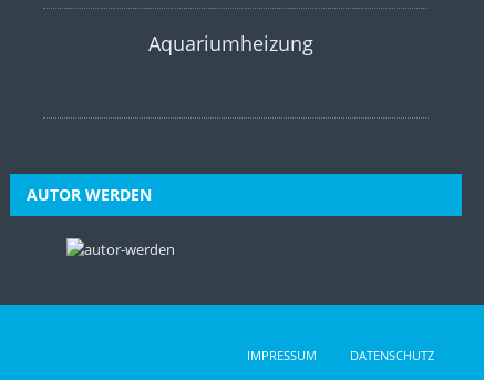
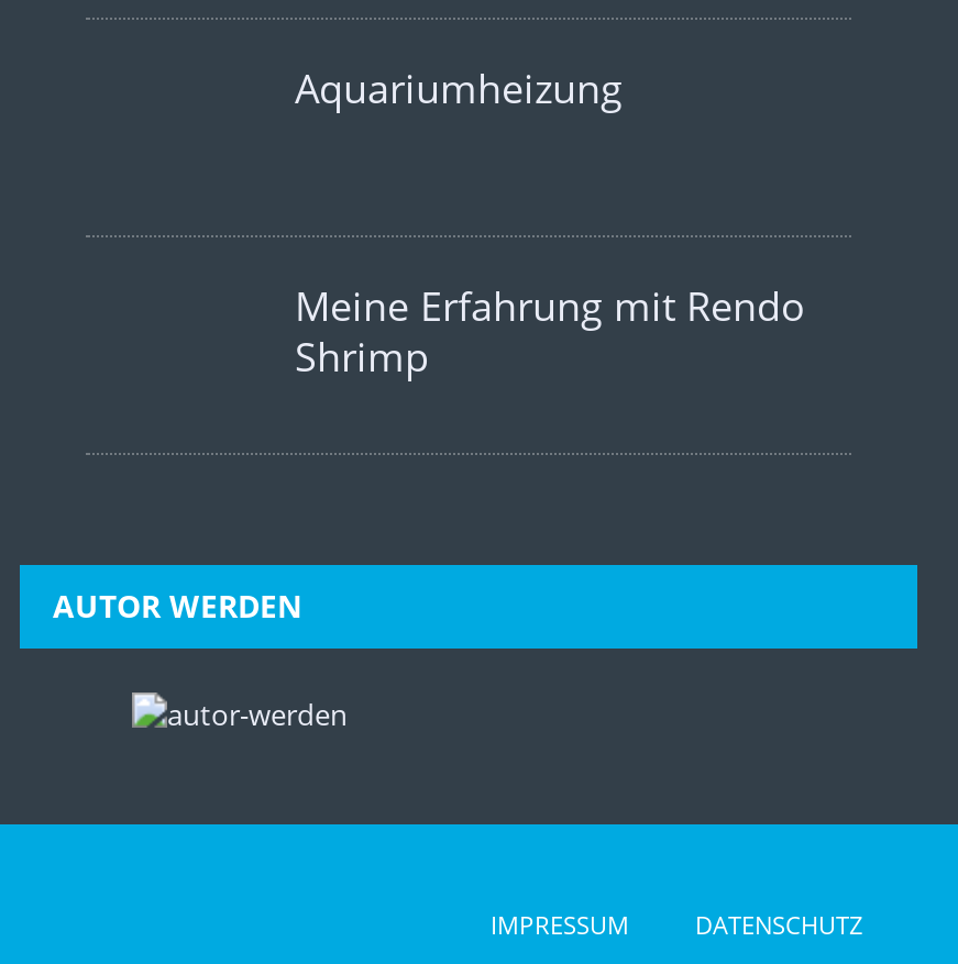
none -> [295,279,805,382] Meine Erfahrung mit Rendo | Shrimp

